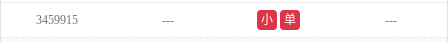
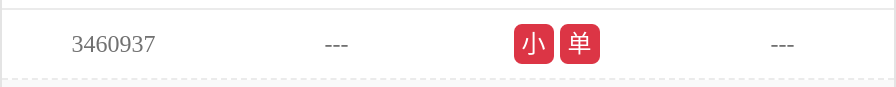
[36,13,78,27] 3459915 -> [72,30,156,58] 3460937

